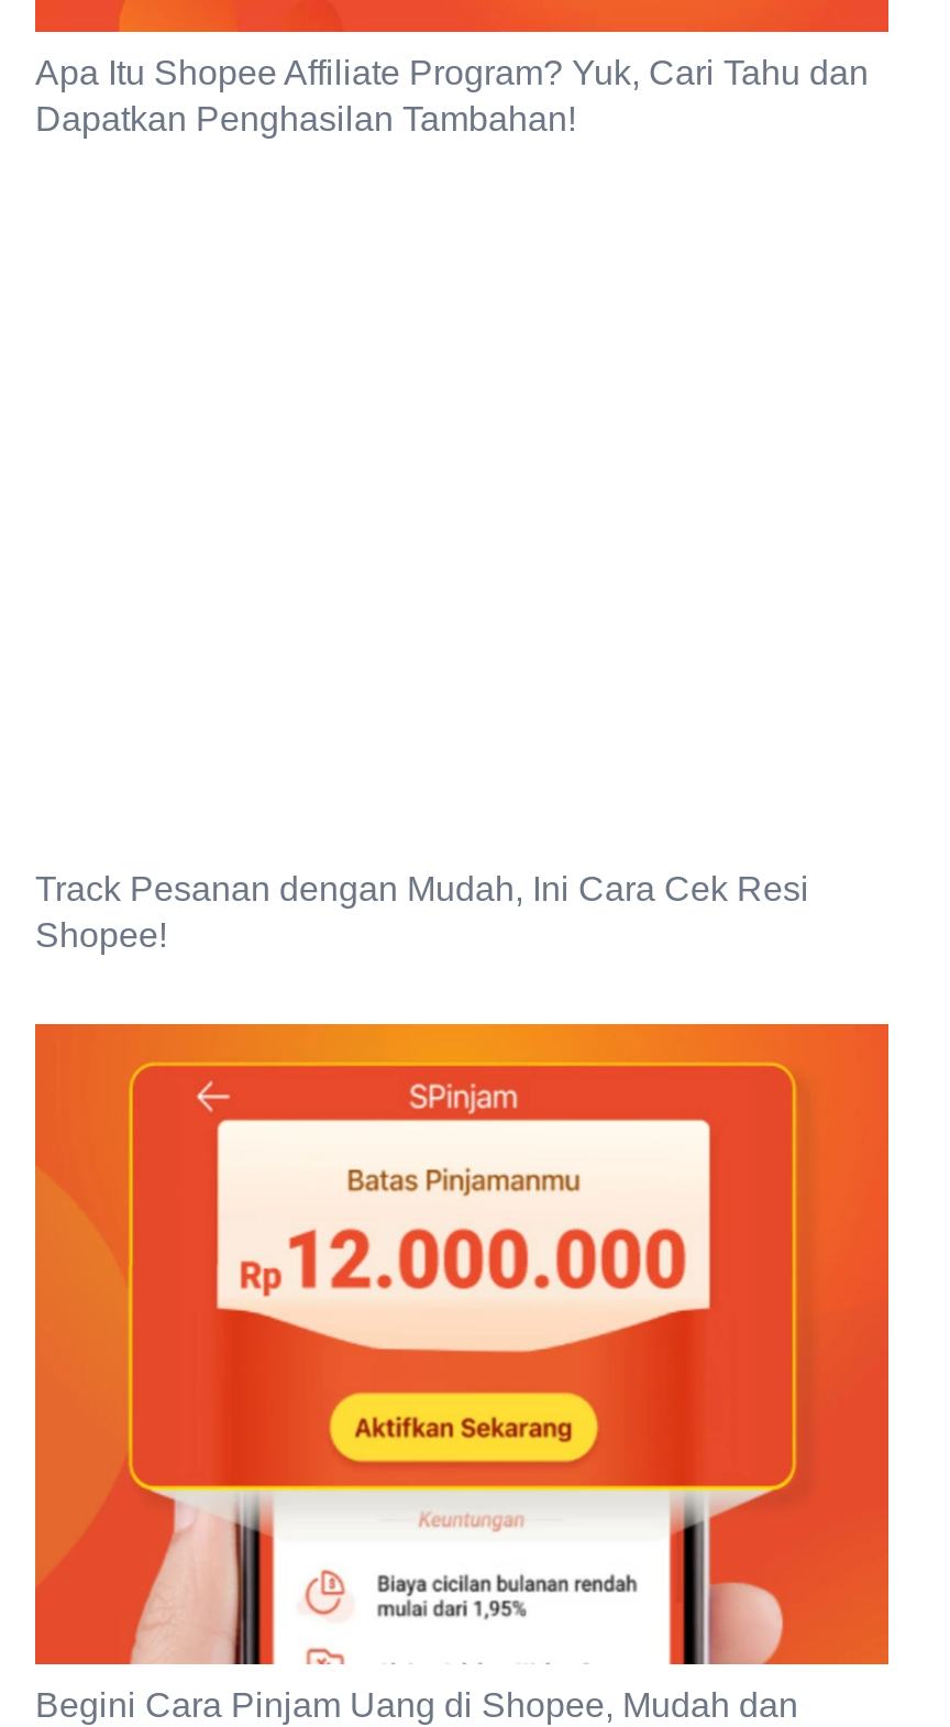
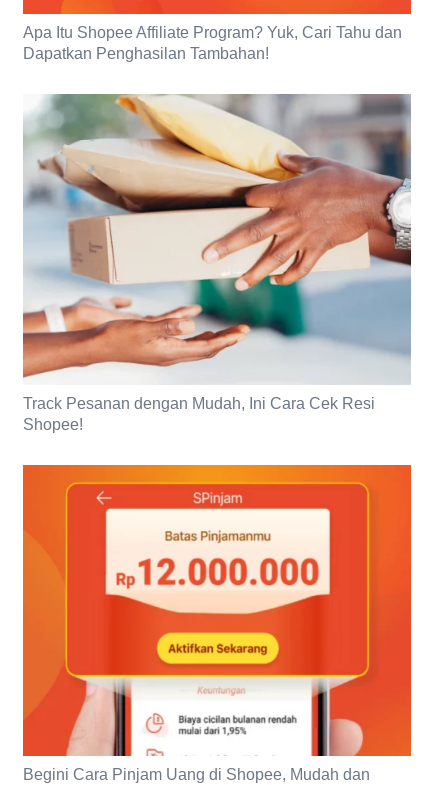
none -> [22,93,412,385] [image]

